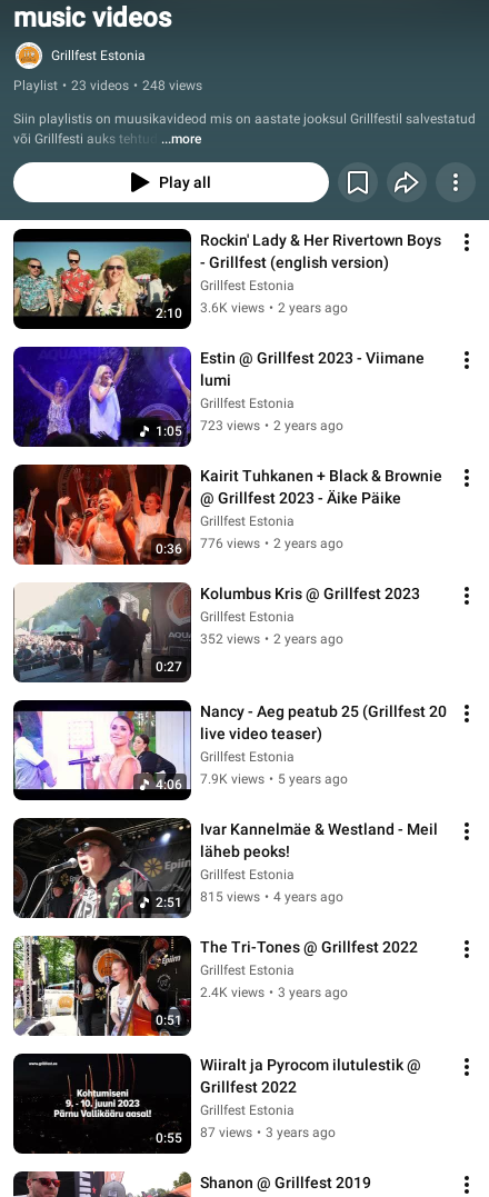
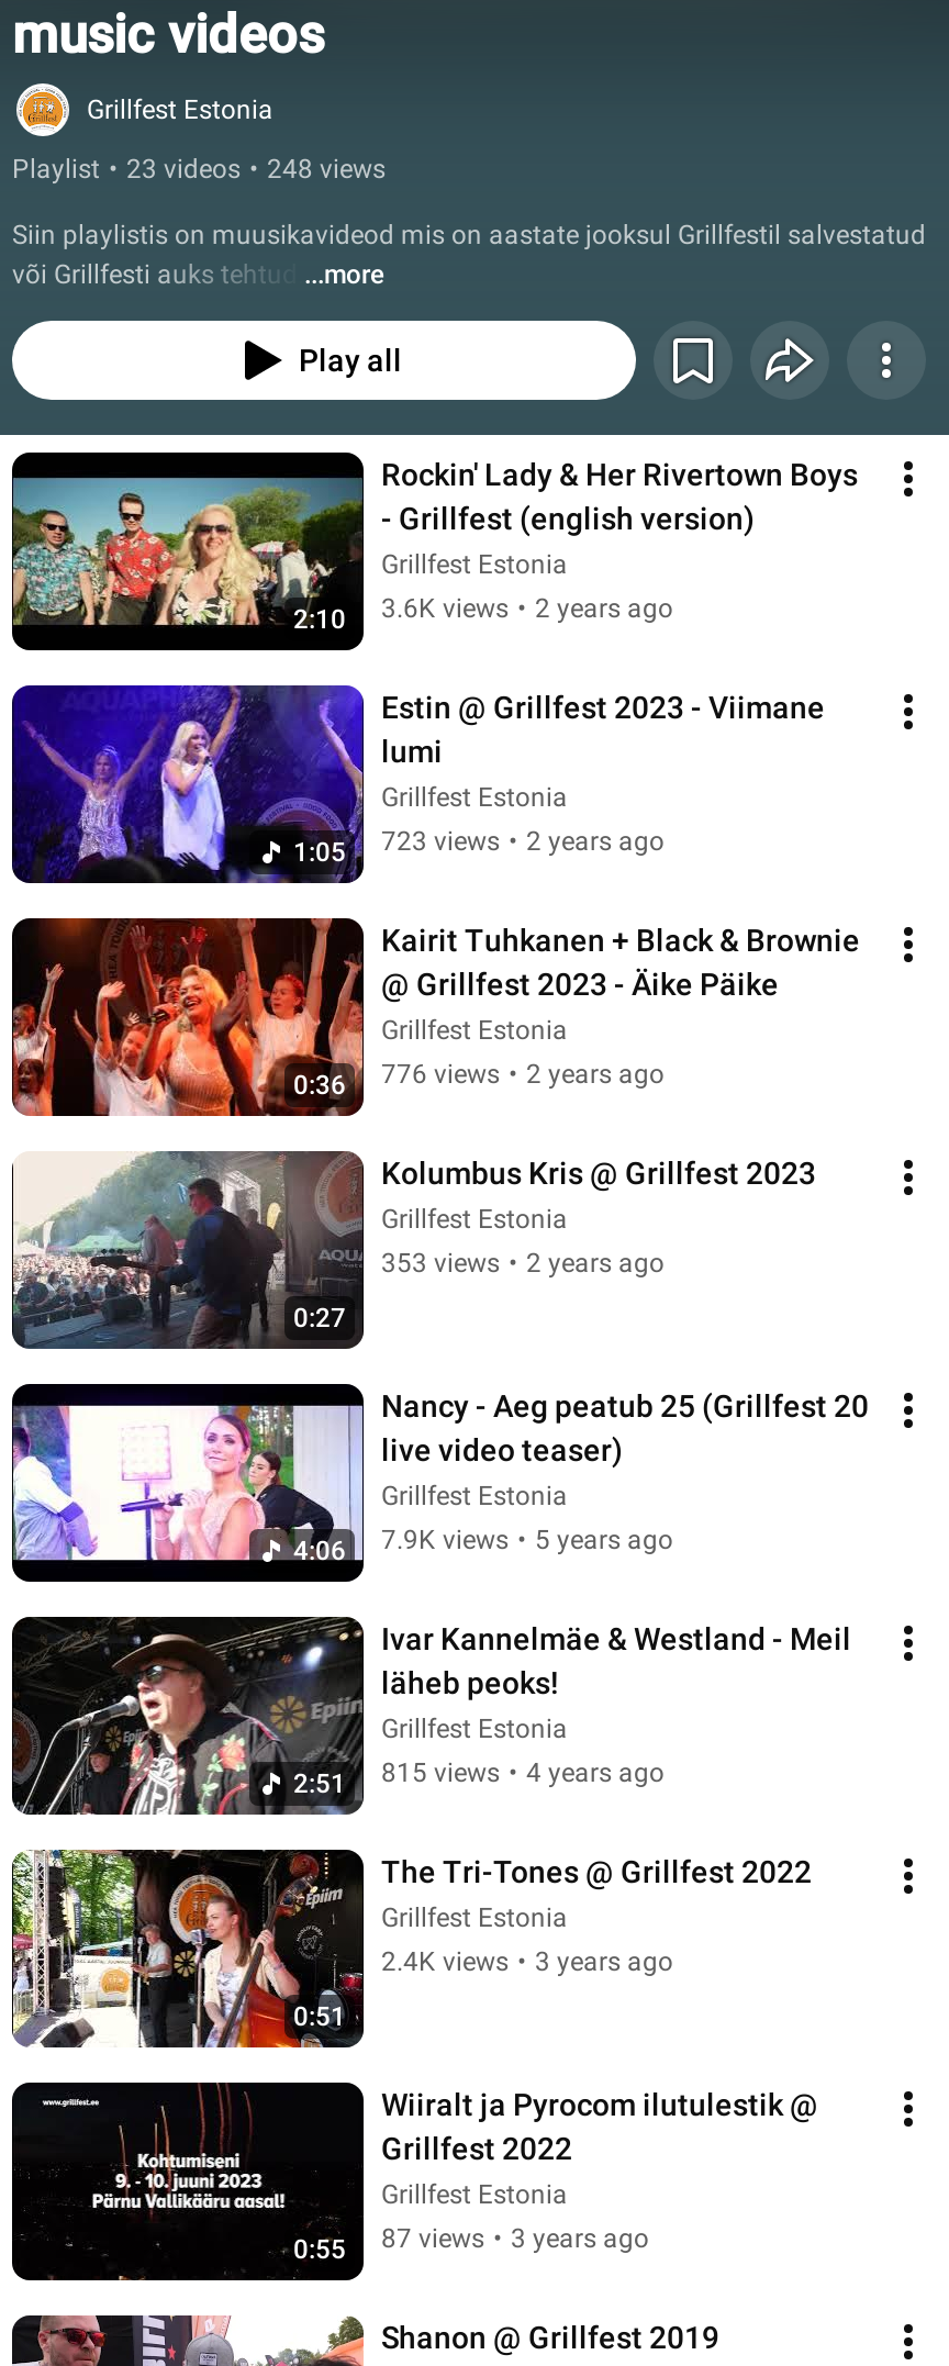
[200,631,343,647] 352 views • 2 years ago -> [381,1248,665,1279] 353 views • 2 years ago

